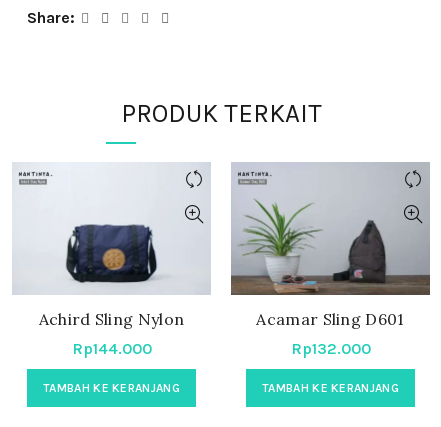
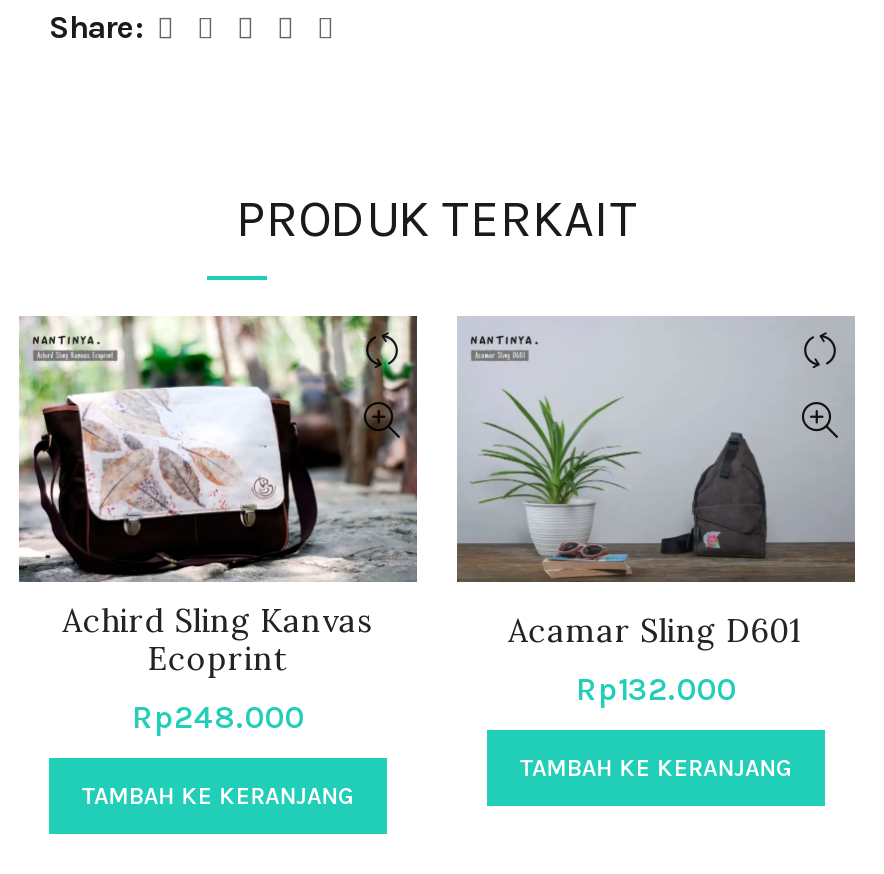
[12,162,211,329] [image] | Achird Sling Nylon -> [17,314,419,678] [image] | Achird Sling Kanvas | Ecoprint
[71,339,151,358] Rp144.000 -> [132,698,304,736] Rp248.000

